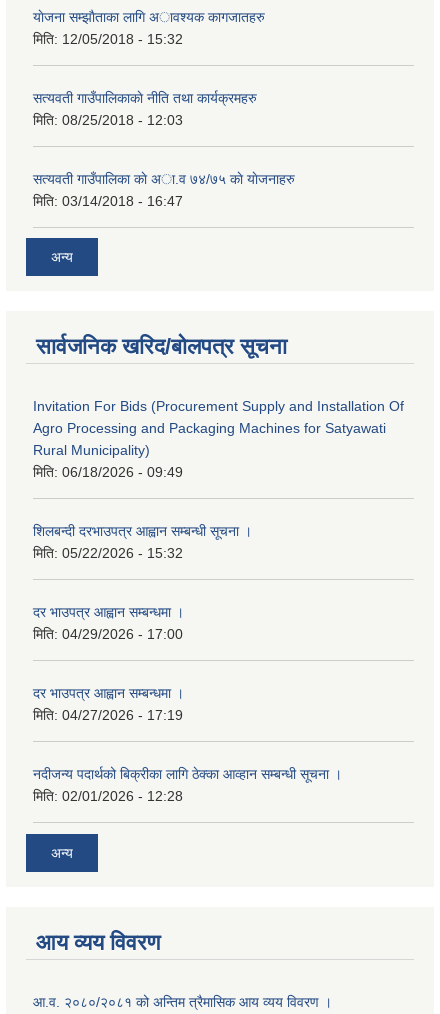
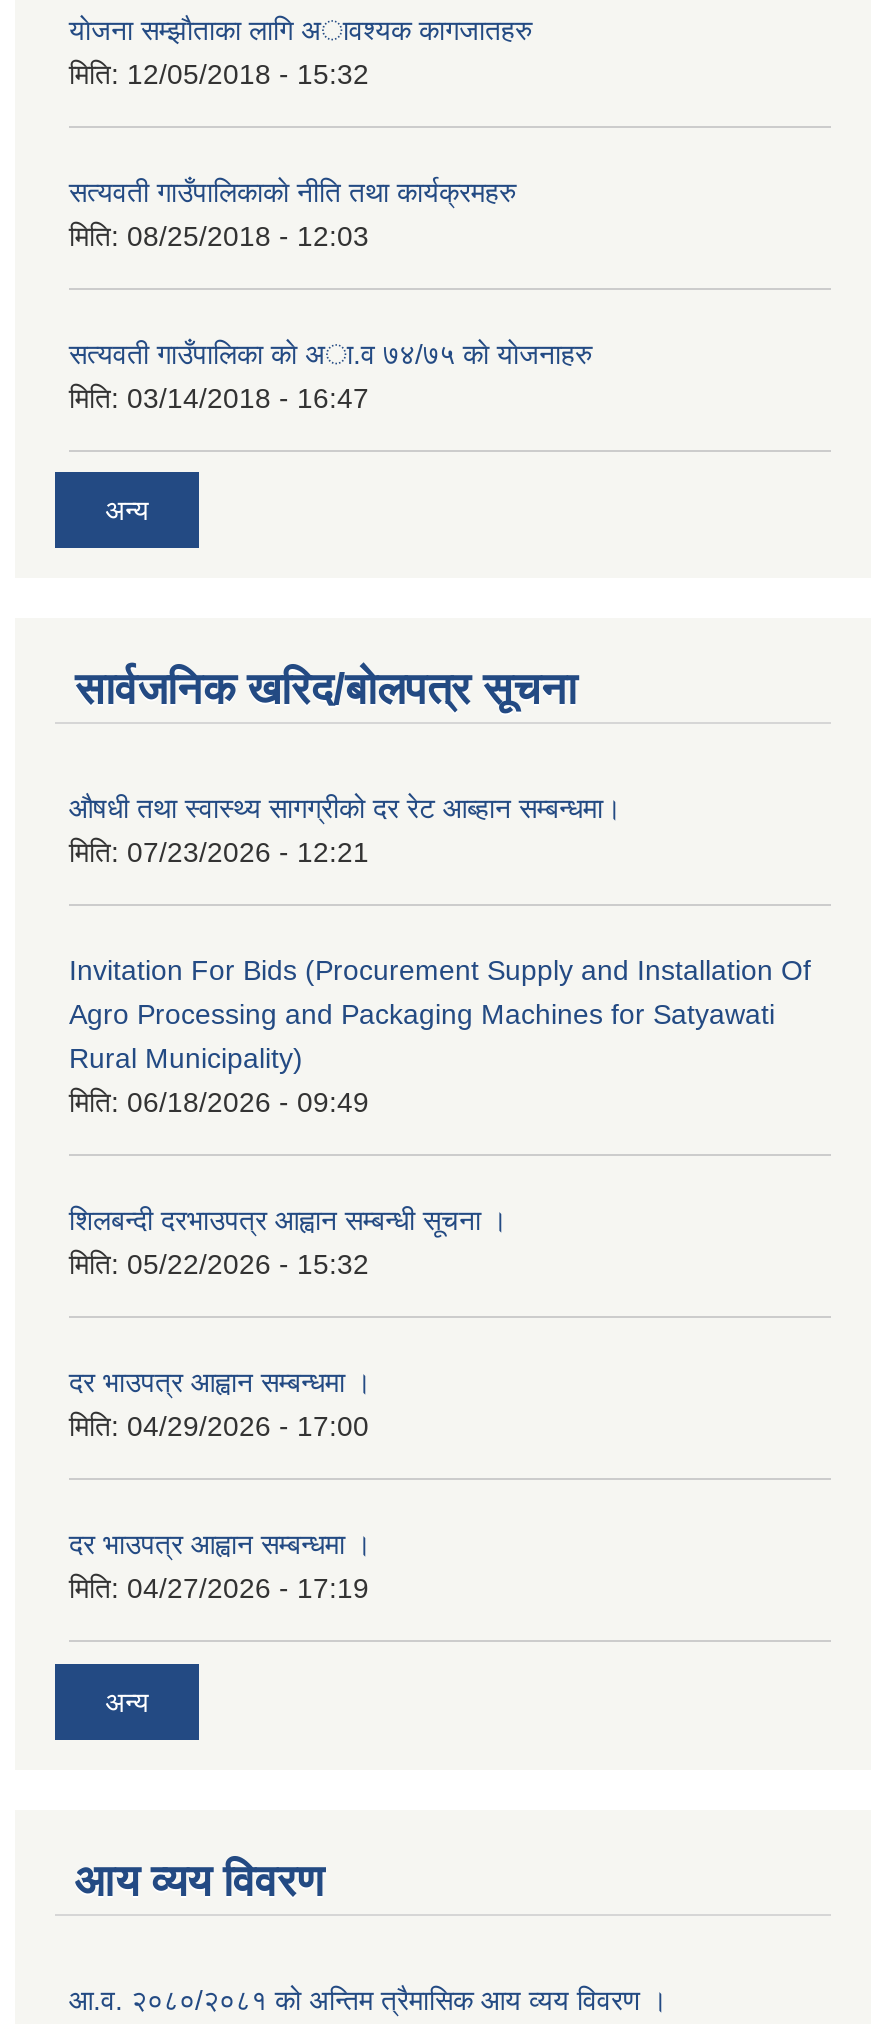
none -> [69,793,621,869] औषधी तथा स्वास्थ्य सागग्रीको दर रेट आब्हान सम्बन्धमा। | मिति: 07/23/2026 - 12:21
moved [33,398,404,723] -> [69,955,811,1605]: Invitation For Bids (Procurement Supply and Installation Of | Agro Processing and Packaging Machines for Satyawati | Rural Municipality) | ... | दर भाउपत्र आह्वान सम्बन्धमा । | मिति: 04/27/2026 - 17:19
[33,766,342,804] नदीजन्य पदार्थको बिक्रीका लागि ठेक्का आव्हान सम्बन्धी सूचना । | मिति: 02/01/2026 - 12:28 -> none

